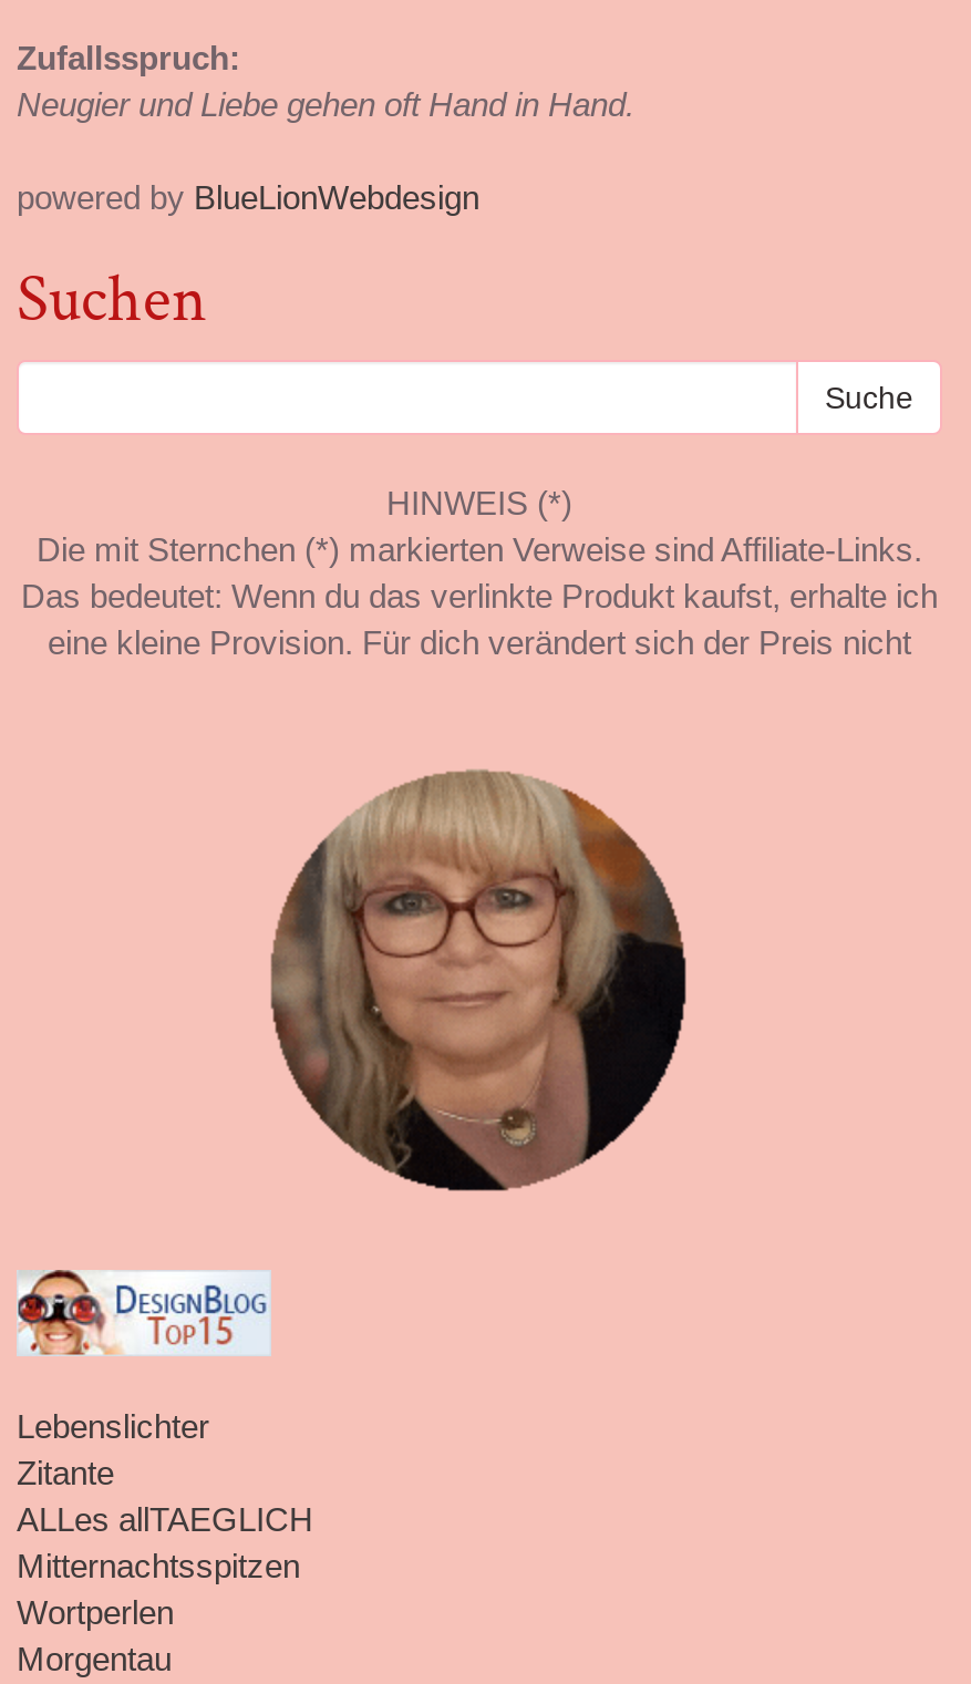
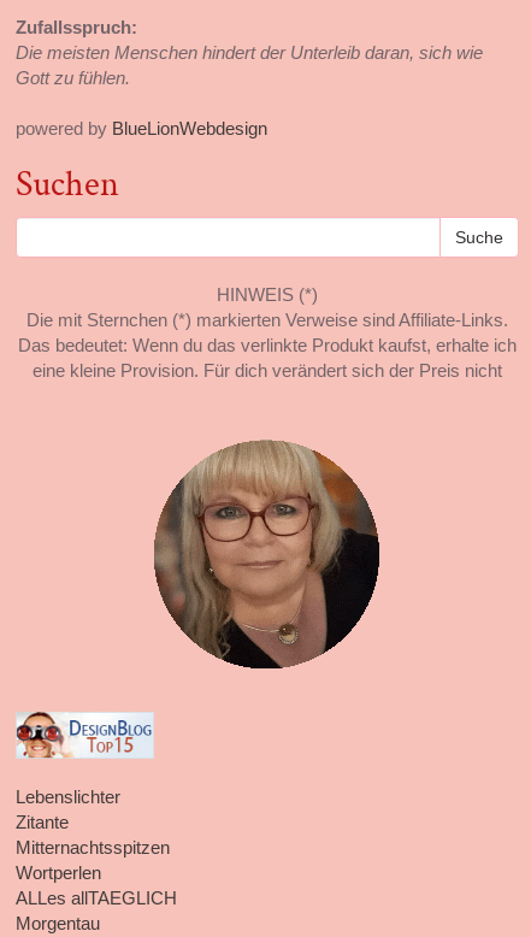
[17,85,634,122] Neugier und Liebe gehen oft Hand in Hand. -> [16,42,483,88] Die meisten Menschen hindert der Unterleib daran, sich wie | Gott zu fühlen.
moved [17,1501,313,1539] -> [16,888,177,908]: ALLes allTAEGLICH

